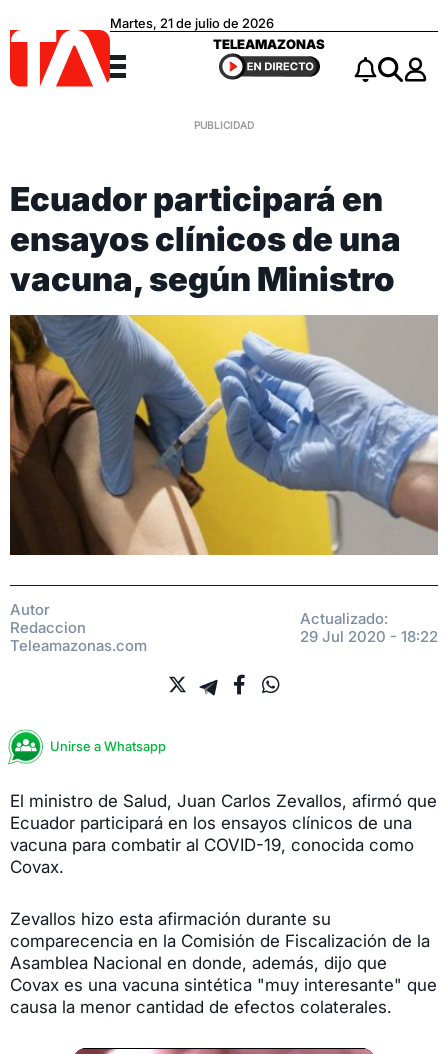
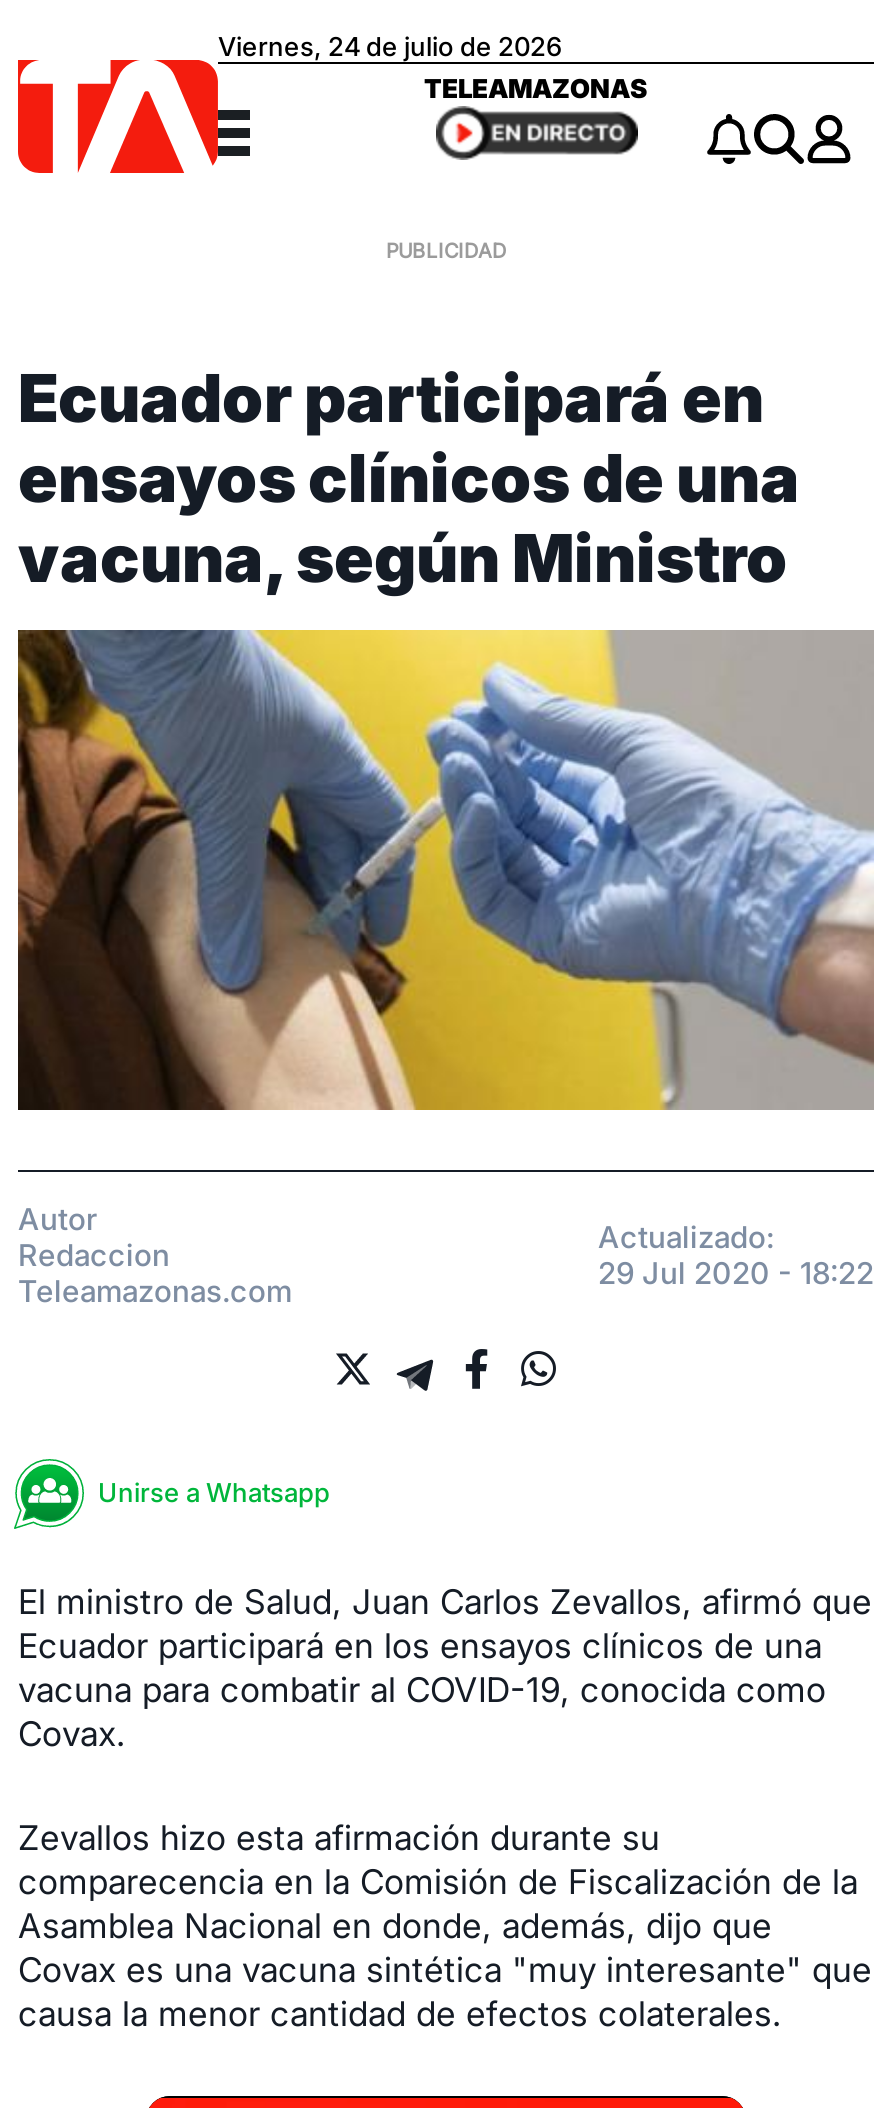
[110,15,274,31] Martes, 21 de julio de 2026 -> [218,31,562,63] Viernes, 24 de julio de 2026

